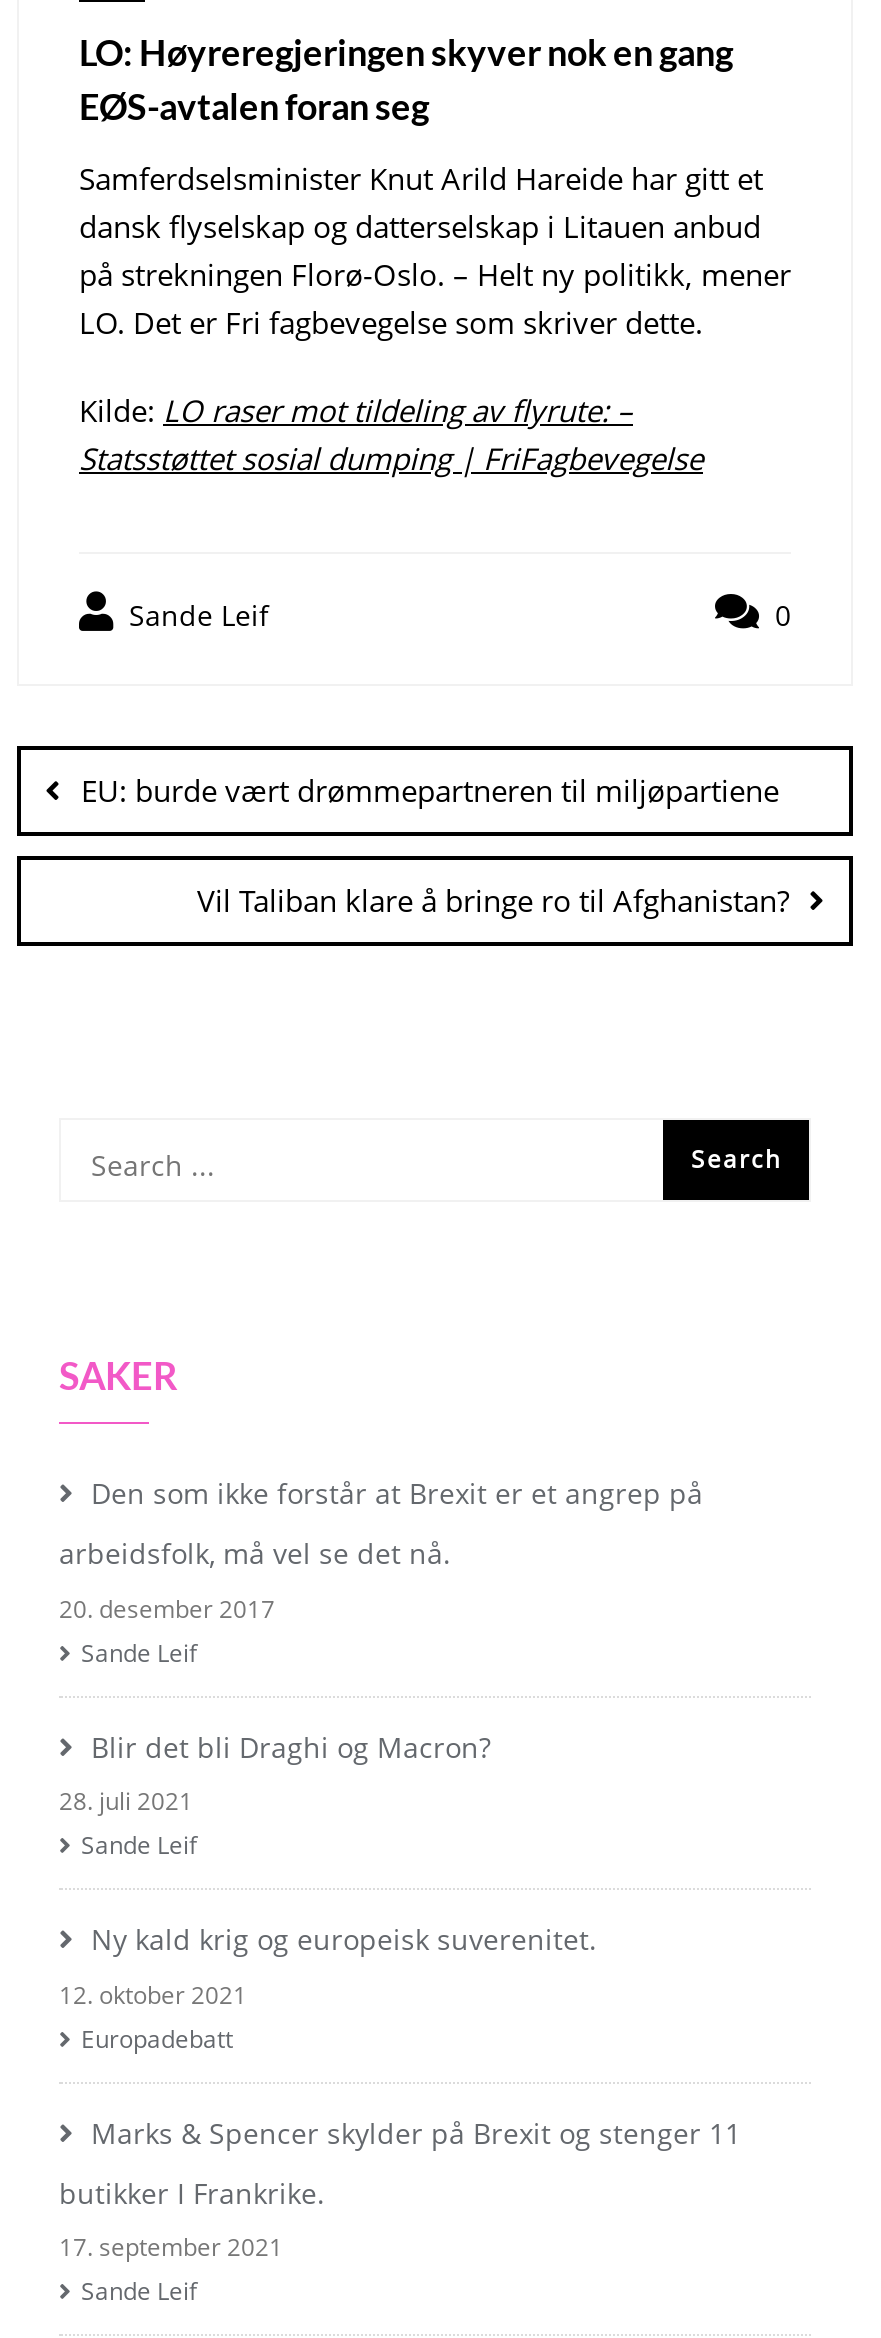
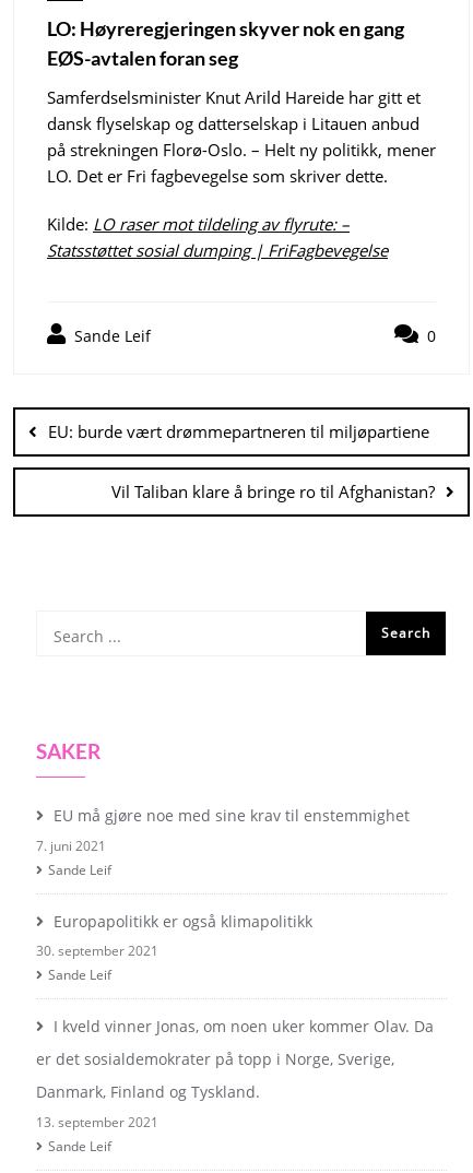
[59,1474,703,1623] Den som ikke forstår at Brexit er et angrep på | arbeidsfolk, må vel se det nå. | 20. desember 2017 -> [36,805,410,854] EU må gjøre noe med sine krav til enstemmighet | 7. juni 2021
[83,1727,491,1765] Blir det bli Draghi og Macron? -> [49,910,312,931] Europapolitikk er også klimapolitikk
[59,1784,193,1816] 28. juli 2021 -> [36,942,158,959] 30. september 2021
[59,1920,741,2262] Ny kald krig og europeisk suverenitet. | 12. oktober 2021 | Europadebatt | Marks & Spencer skylder på Brexit og stenger 11 | butikker I Frankrike. | 17. september 2021 -> [36,1016,434,1130] I kveld vinner Jonas, om noen uker kommer Olav. Da | er det sosialdemokrater på topp i Norge, Sverige, | Danmark, Finland og Tyskland. | 13. september 2021

